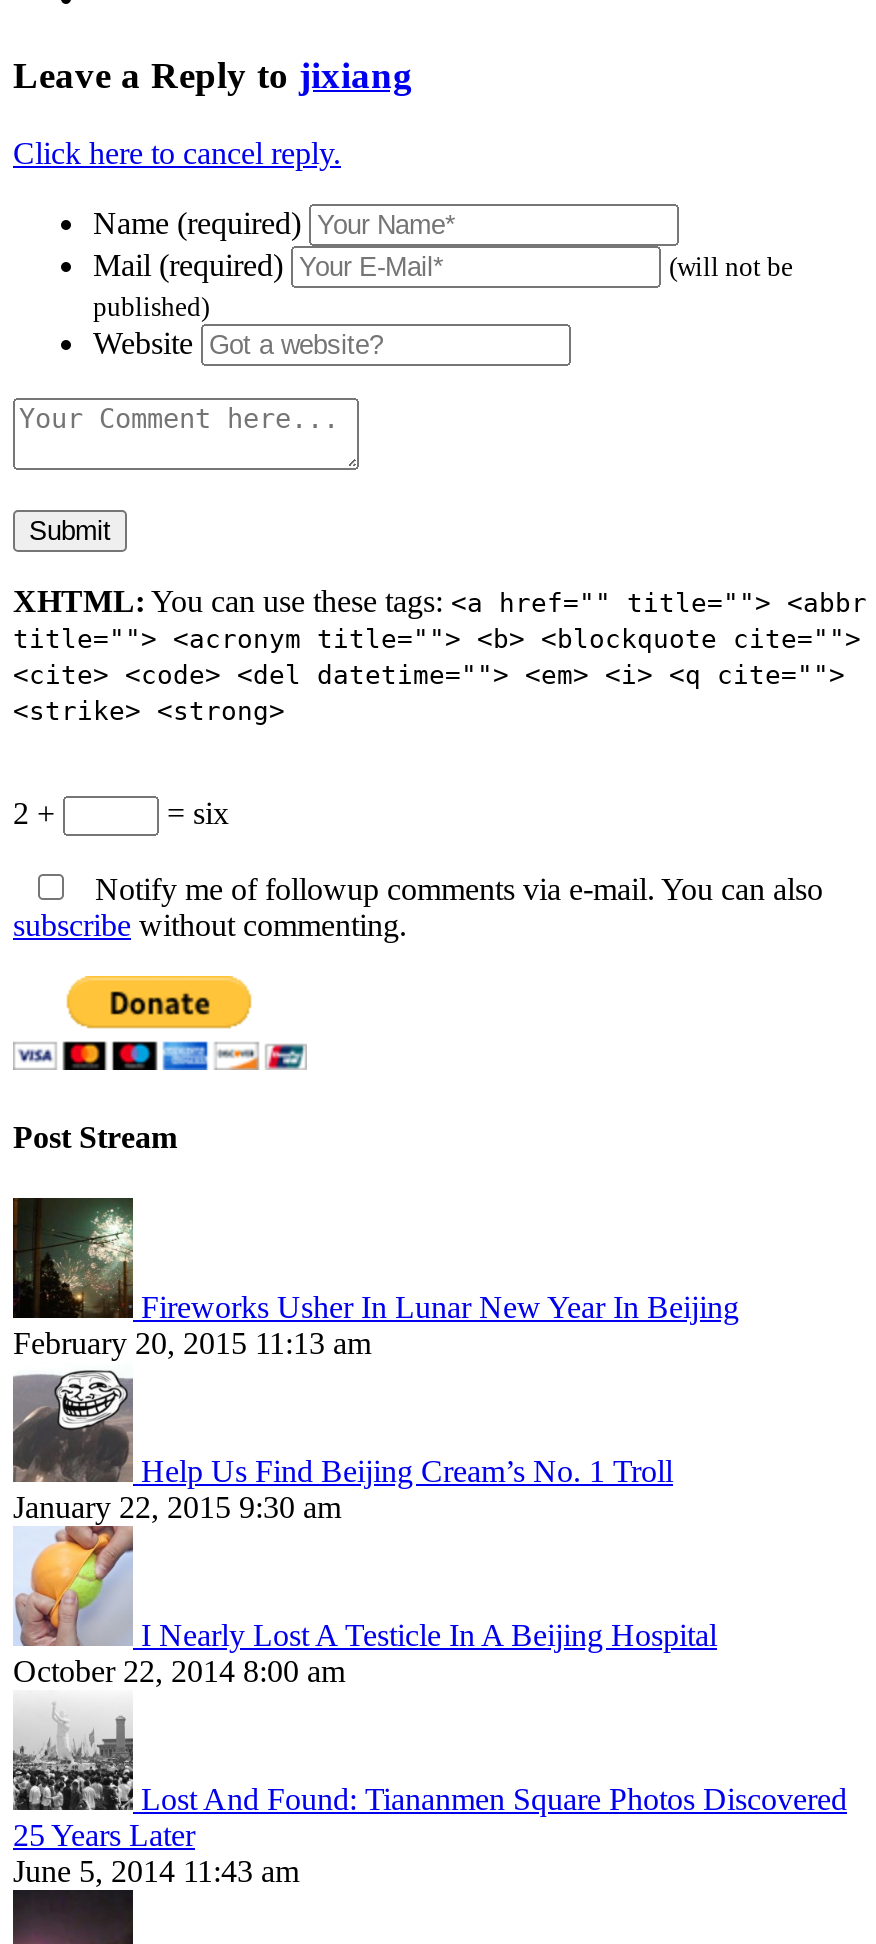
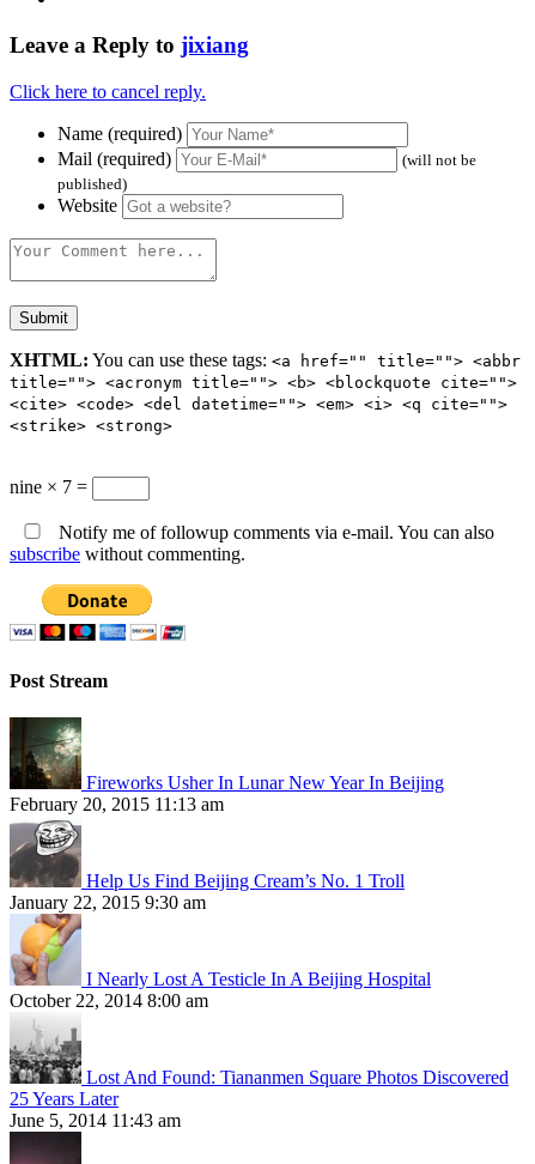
[13,795,229,829] 2 + | = six -> [10,476,92,497] nine × 7 =

